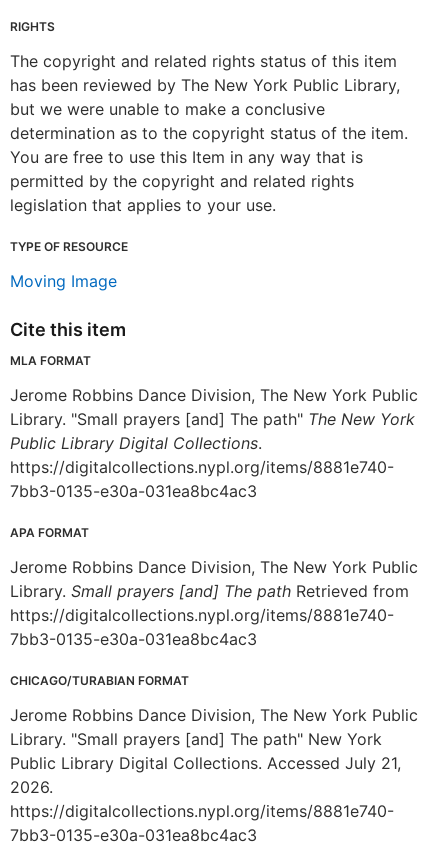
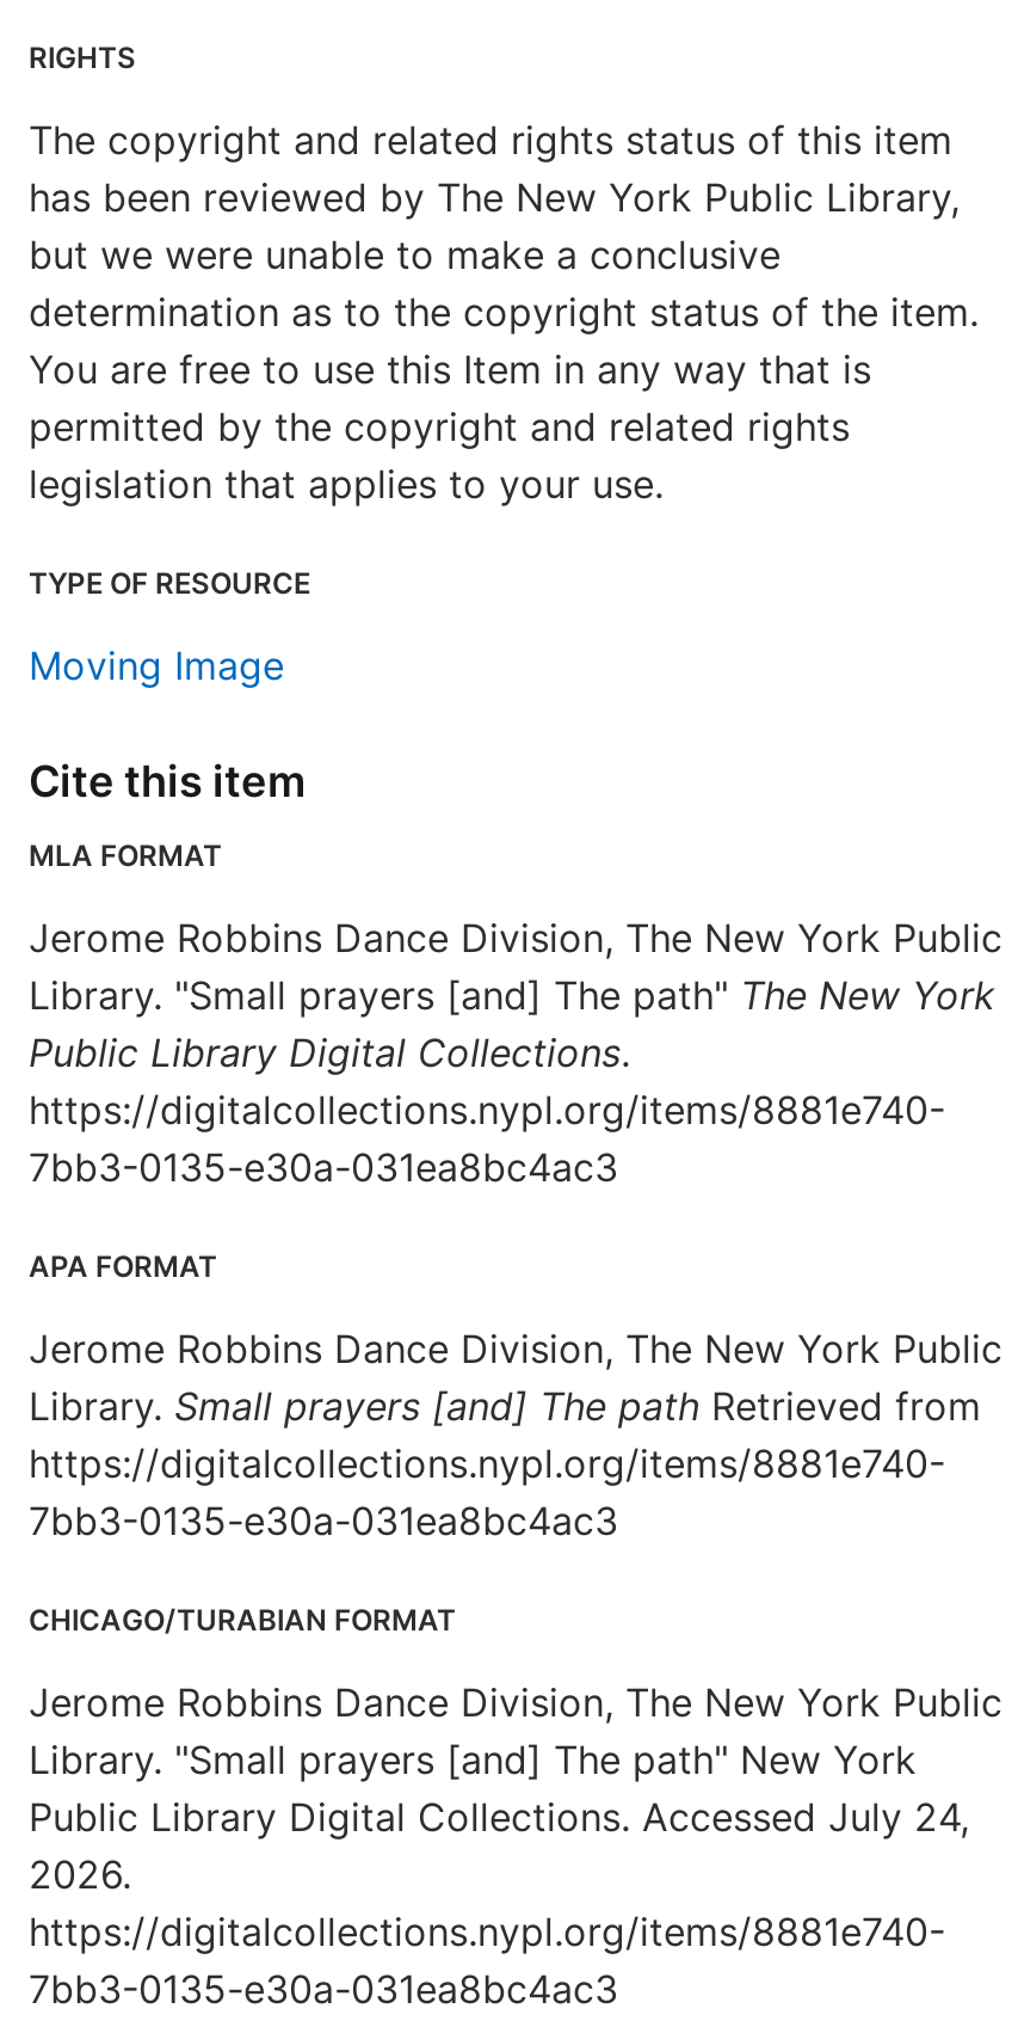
[10,753,401,773] Public Library Digital Collections. Accessed July 21, -> [29,1793,969,1841] Public Library Digital Collections. Accessed July 24,

